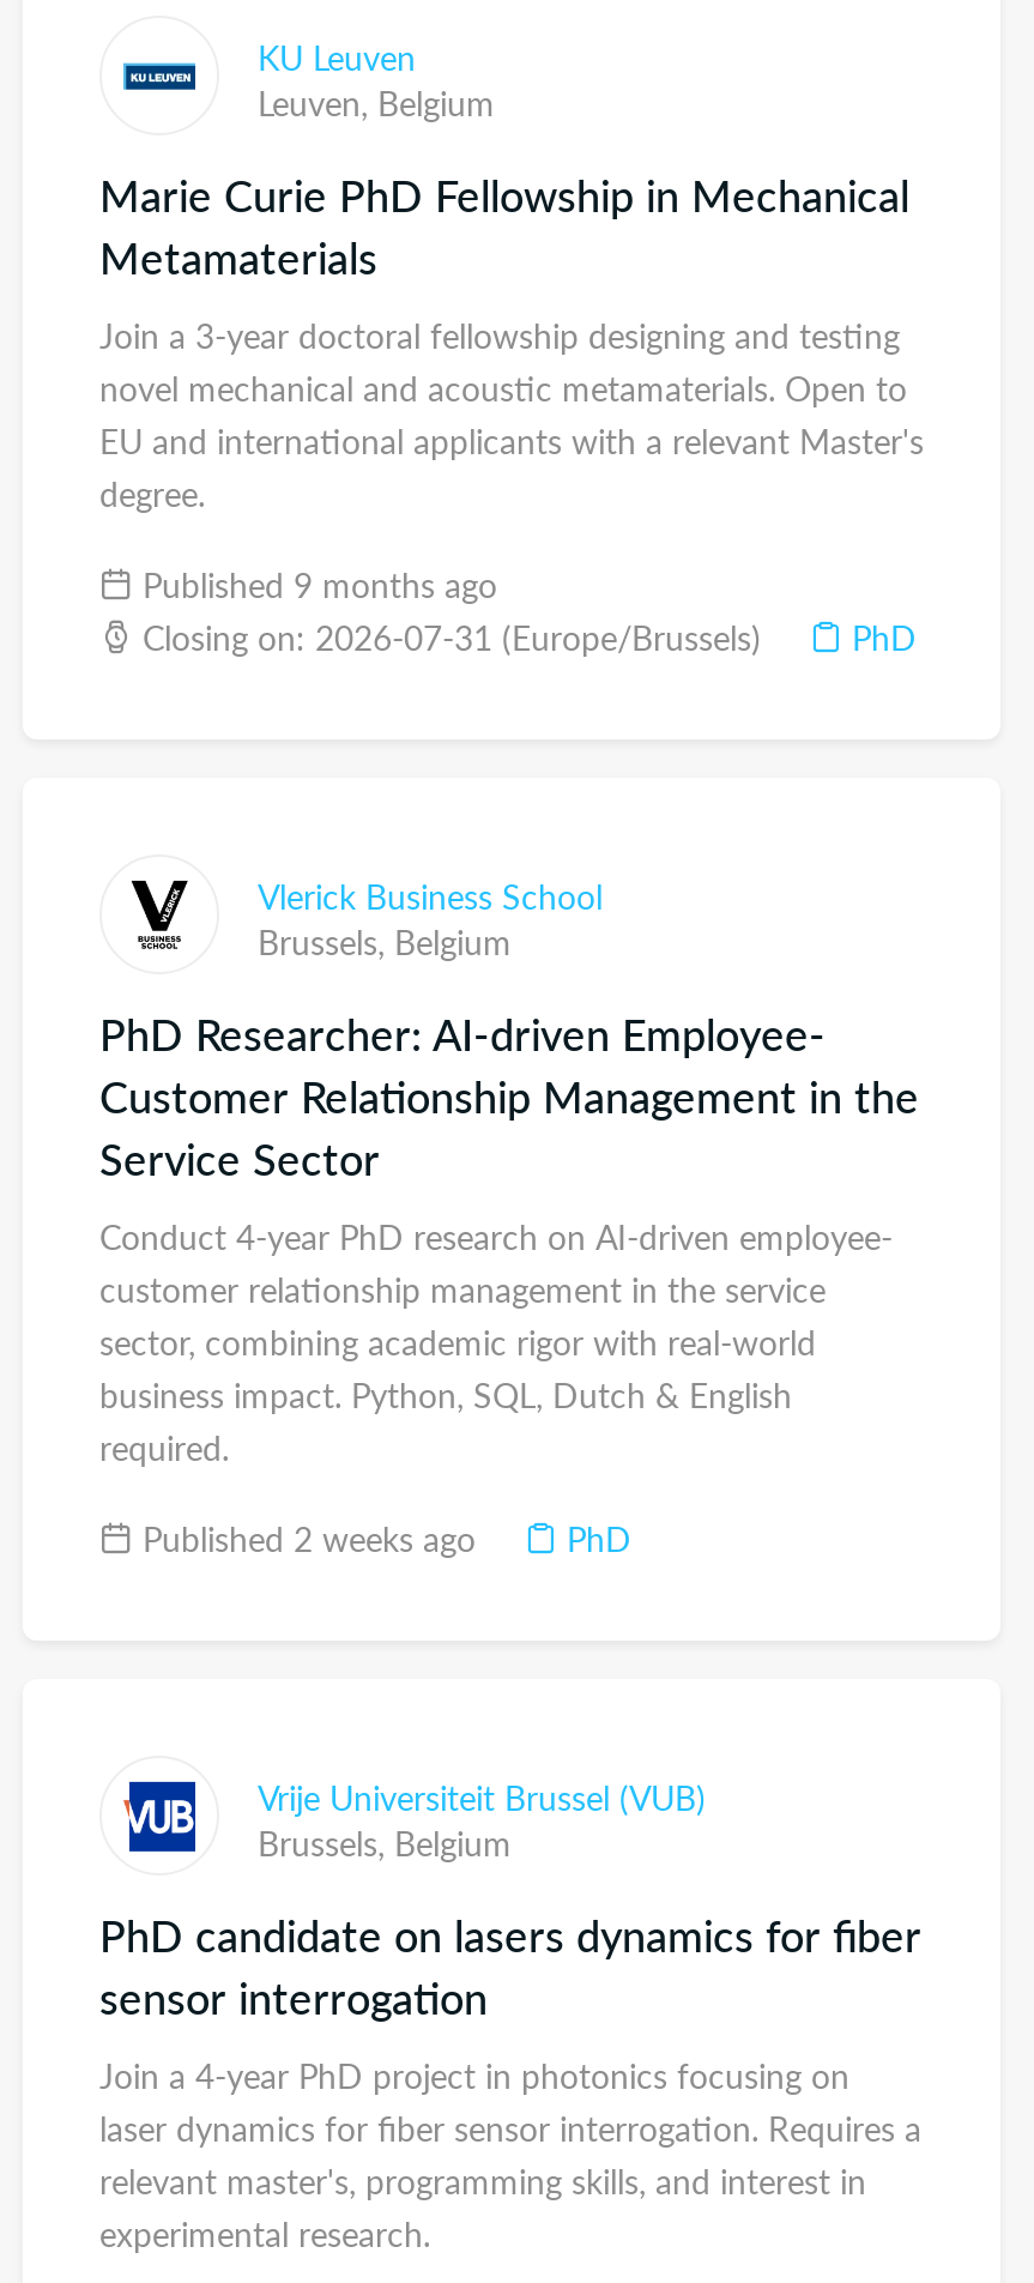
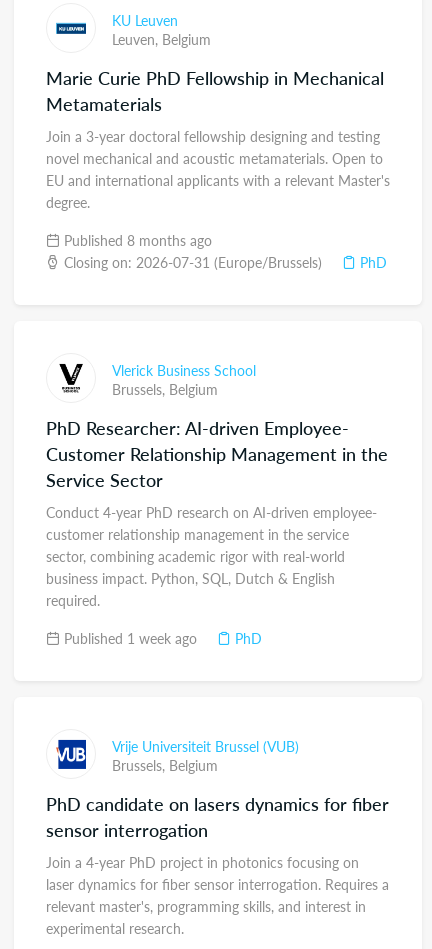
[133,560,497,608] Published 9 months ago -> [60,230,212,250] Published 8 months ago
[133,1514,476,1562] Published 2 weeks ago -> [60,628,197,648] Published 1 week ago

